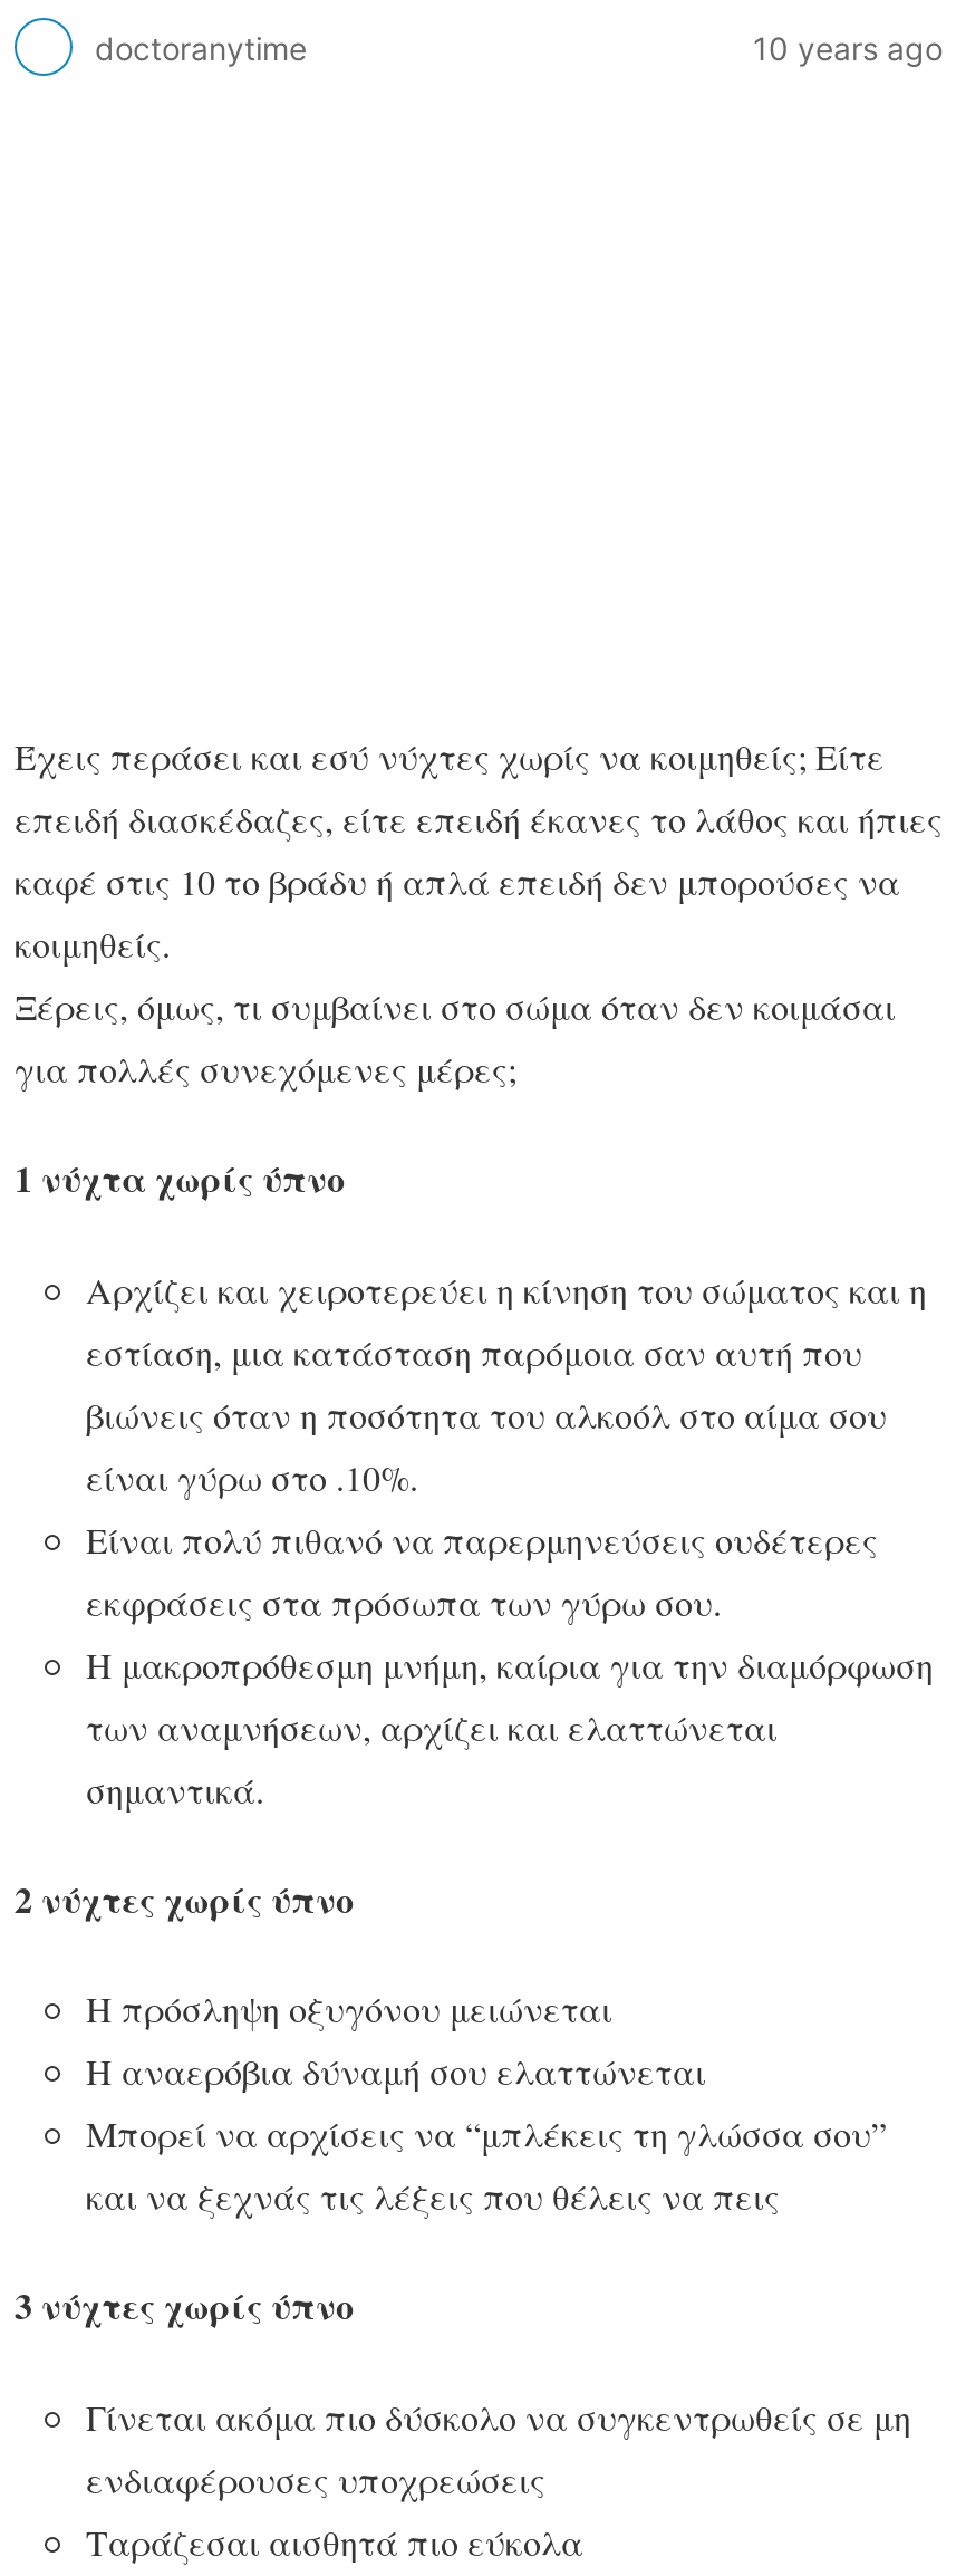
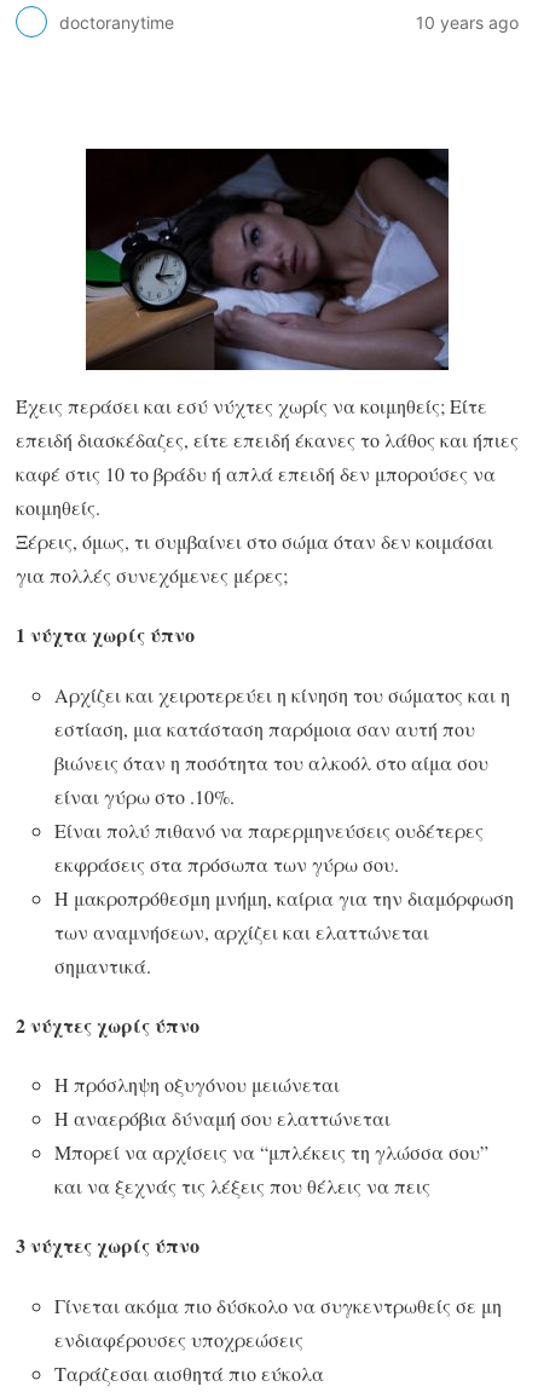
none -> [85,148,450,371] [image]

